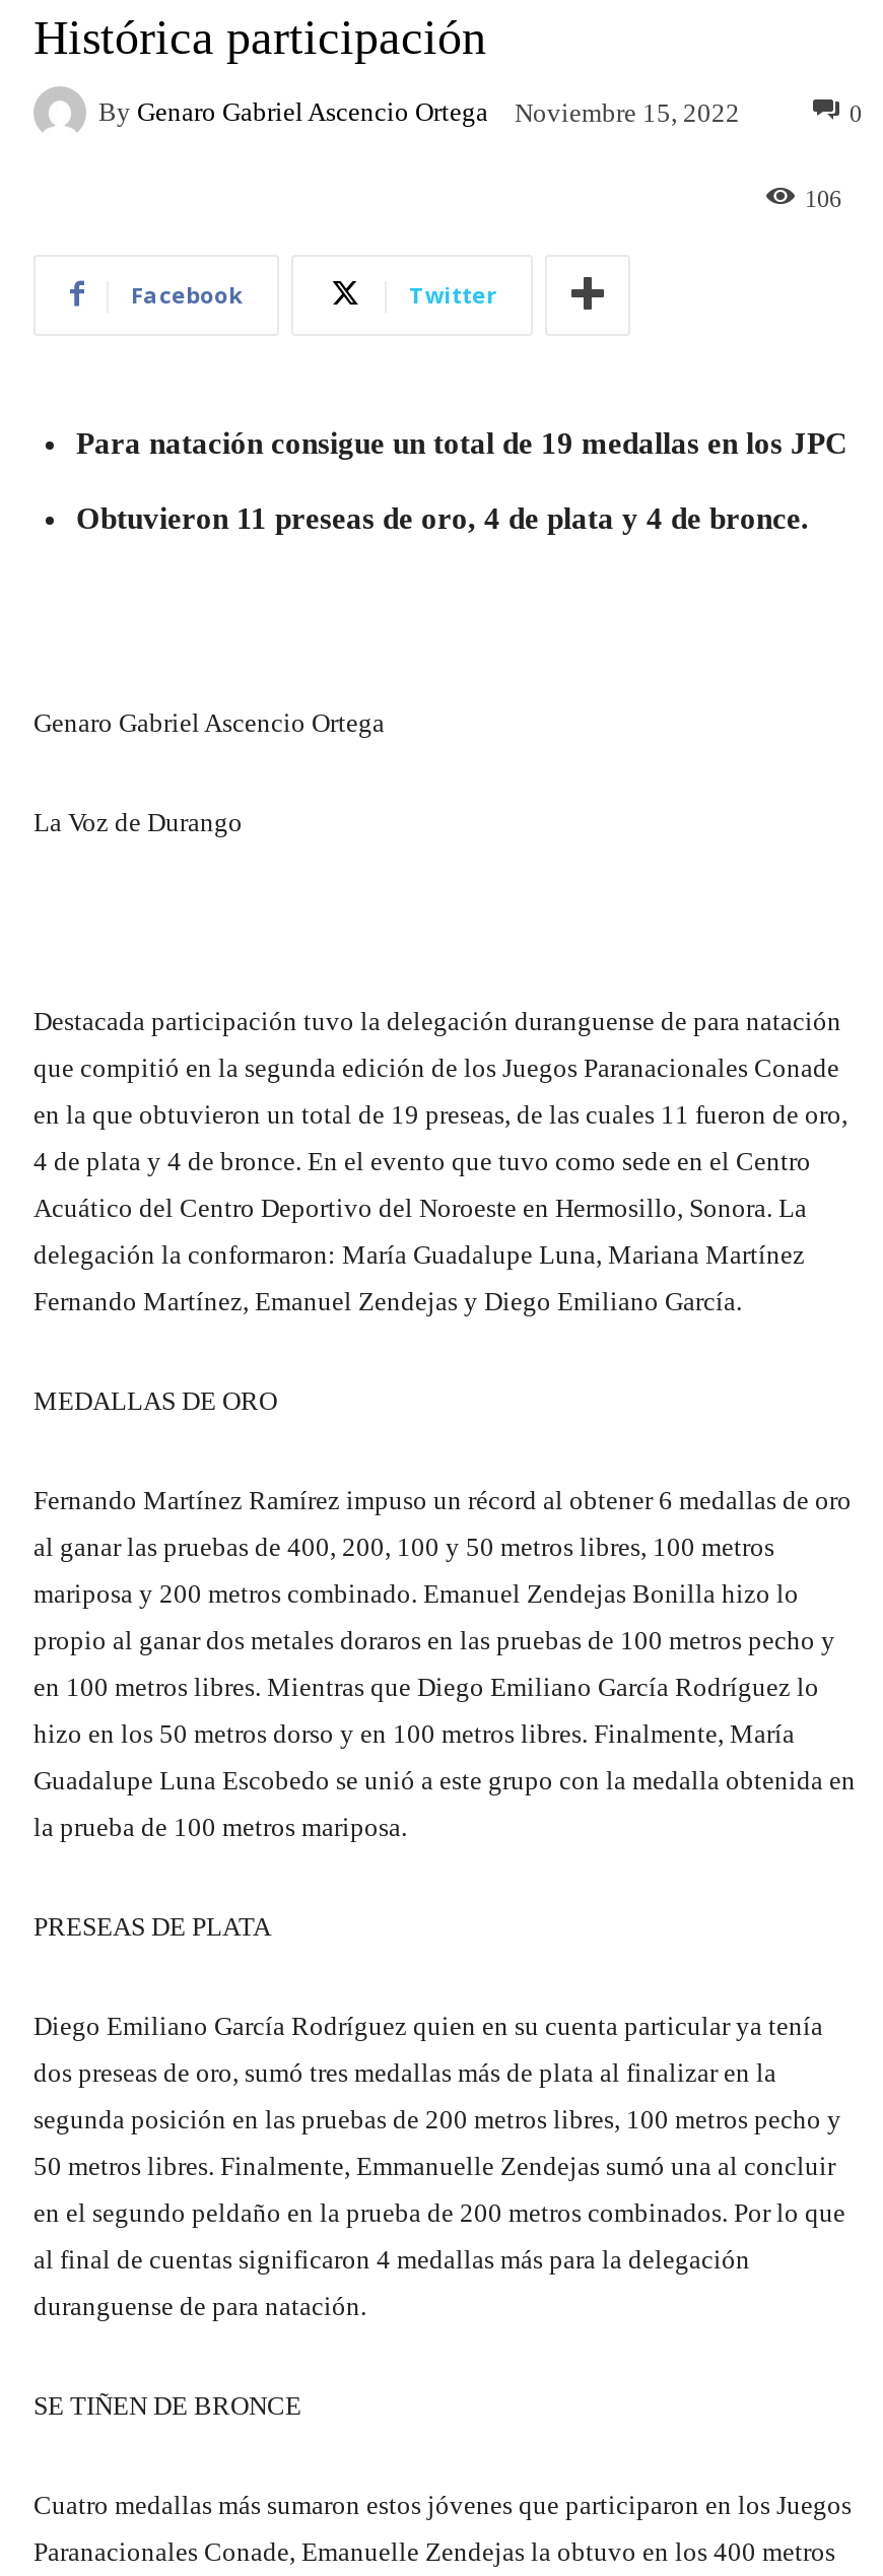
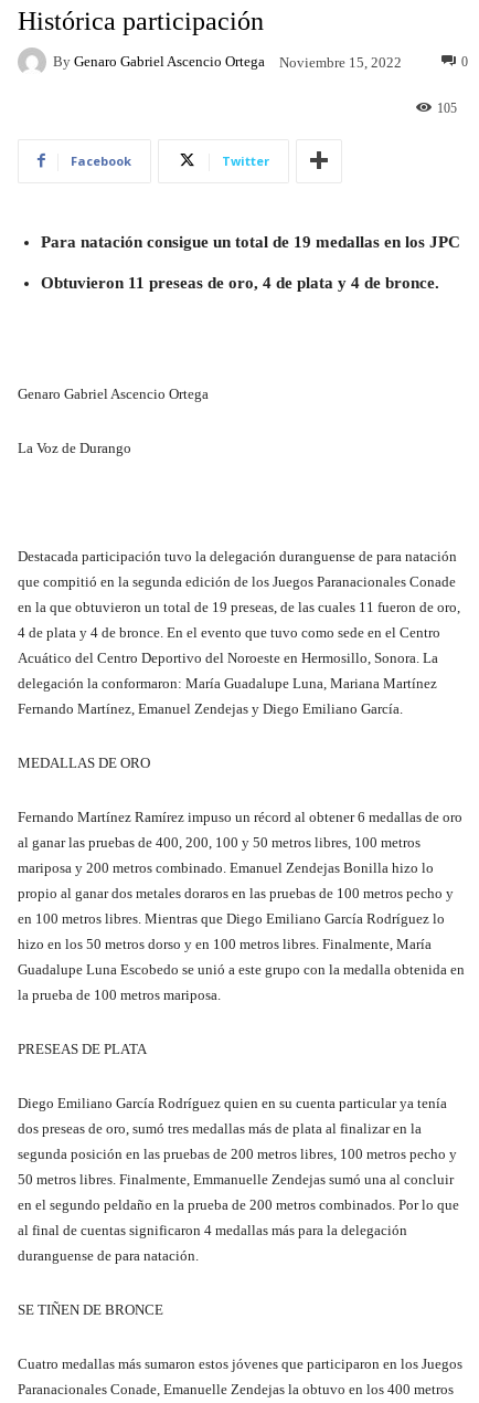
[805,183,841,212] 106 -> [437,100,457,116] 105

